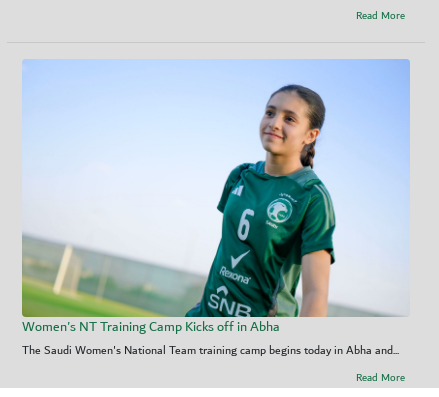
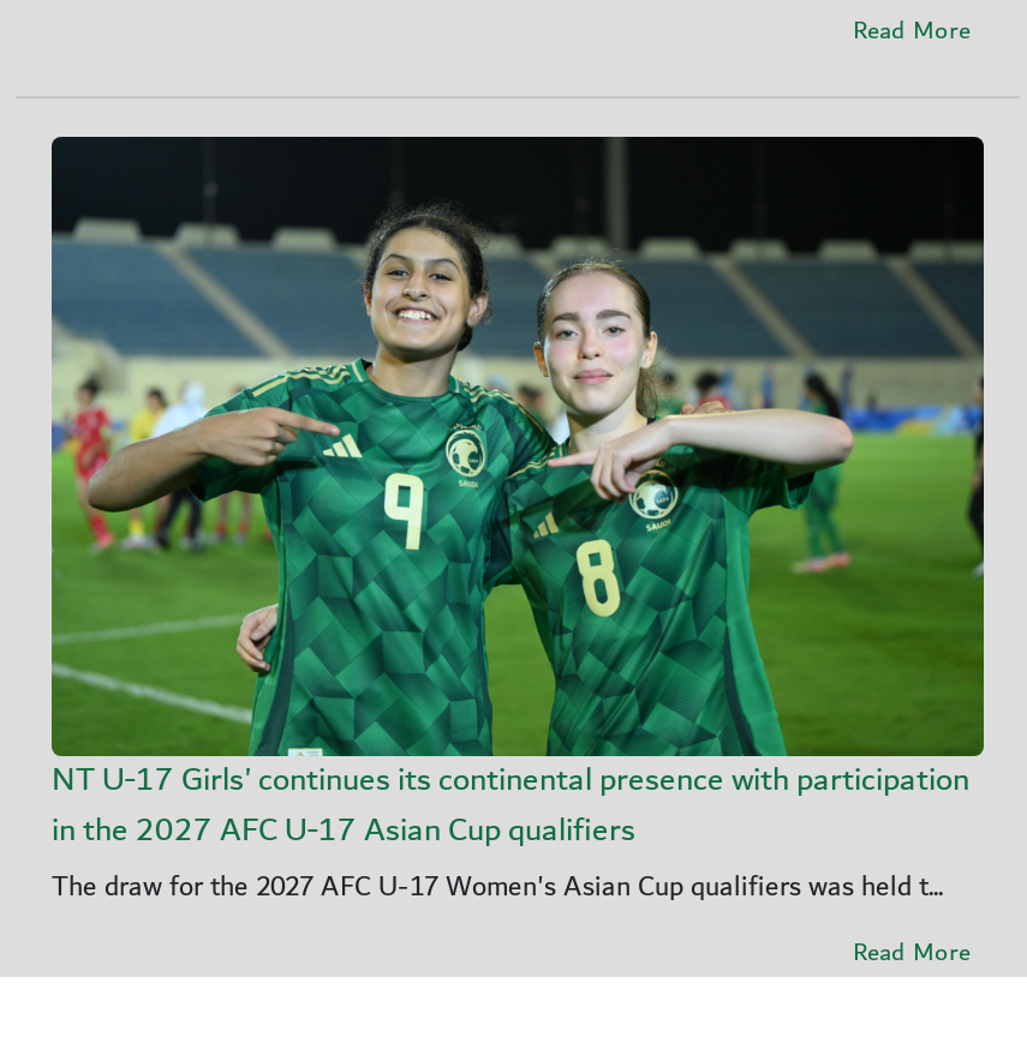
[22,59,410,360] [image] | Women's NT Training Camp Kicks off in Abha | The Saudi Women's National Team training camp begins today in Abha and... -> [49,133,986,910] [image] | NT U-17 Girls' continues its continental presence with participation | in the 2027 AFC U-17 Asian Cup qualifiers | The draw for the 2027 AFC U-17 Women's Asian Cup qualifiers was held t...

